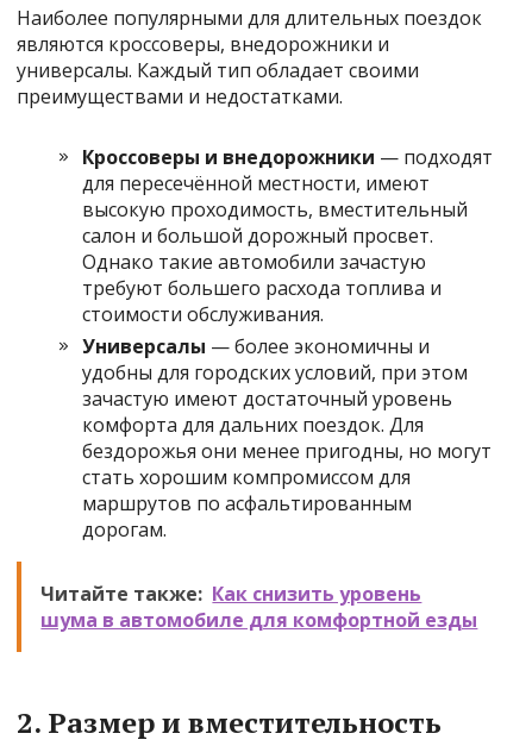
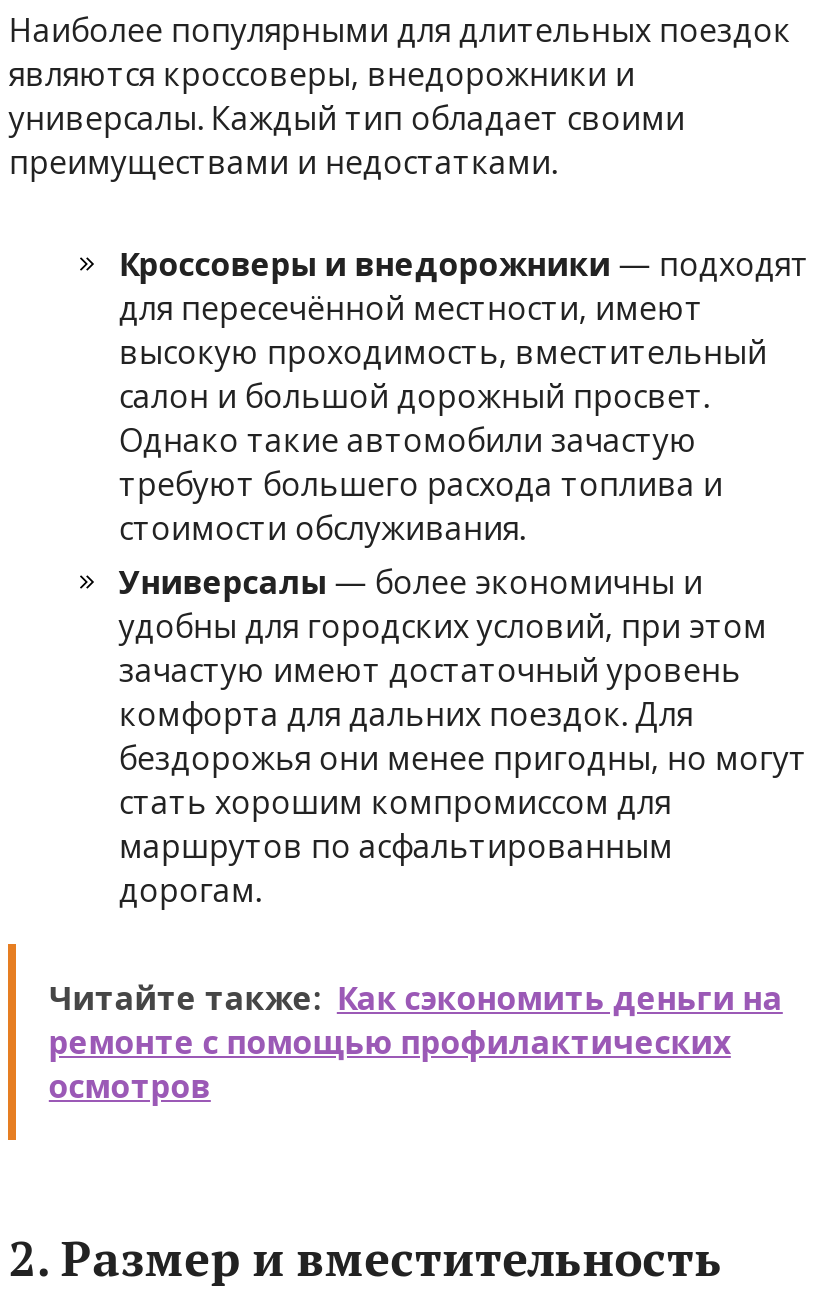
[41,581,478,633] Читайте также: Как снизить уровень | шума в автомобиле для комфортной езды -> [49,976,783,1108] Читайте также: Как сэкономить деньги на | ремонте с помощью профилактических | осмотров

